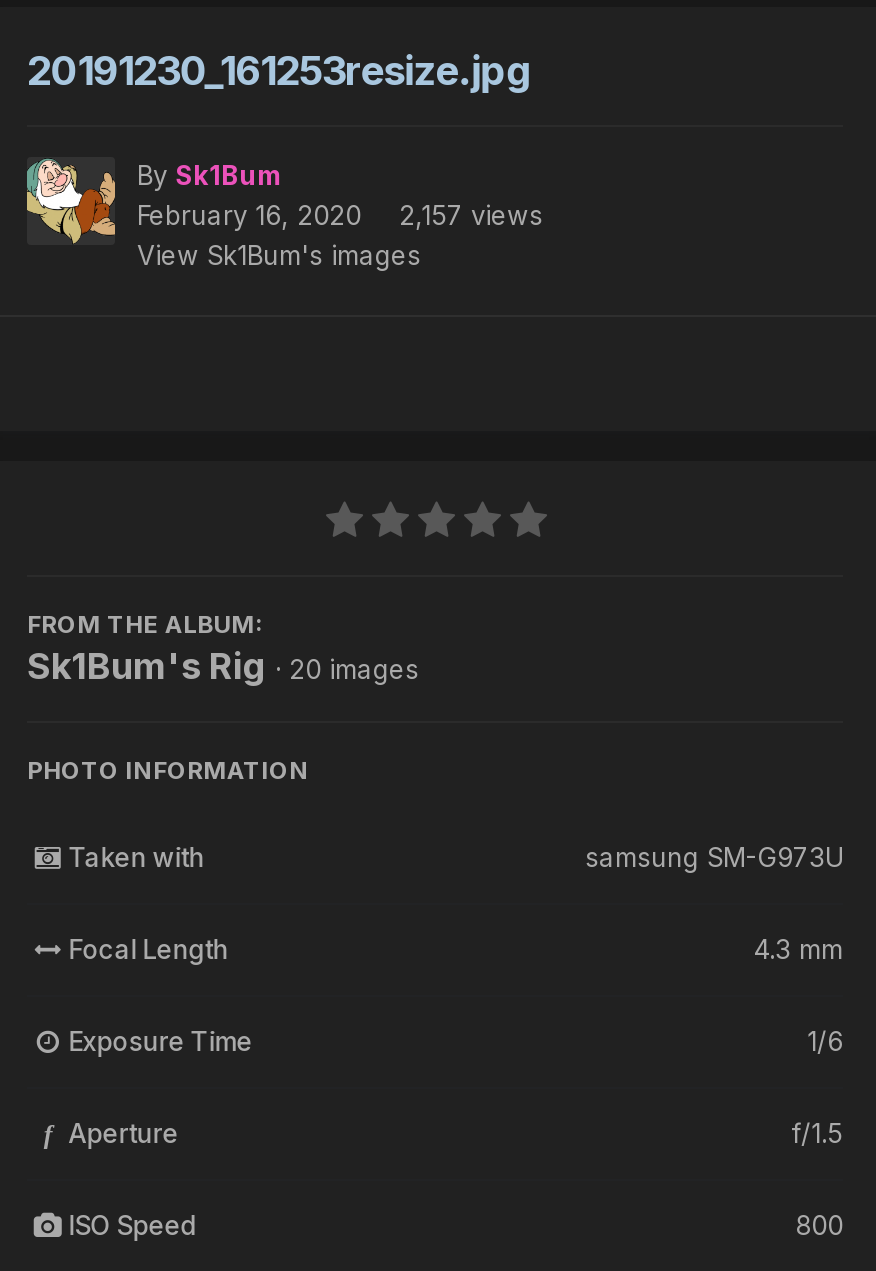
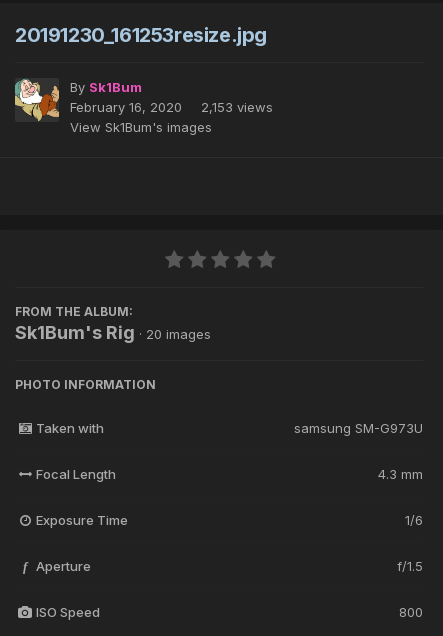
[137,199,543,231] February 16, 2020 2,157 views -> [70,99,273,115] February 16, 2020 2,153 views

